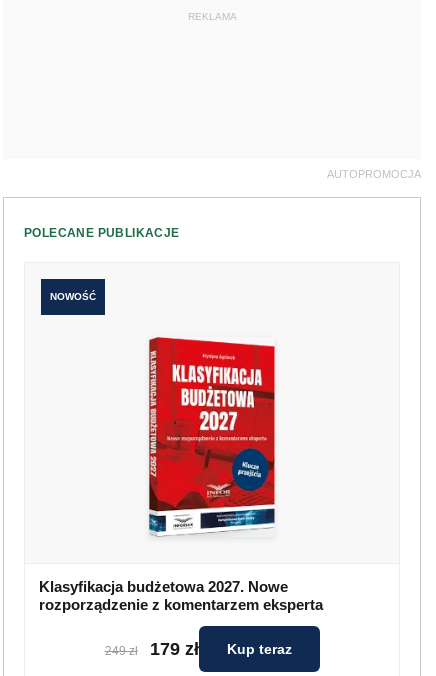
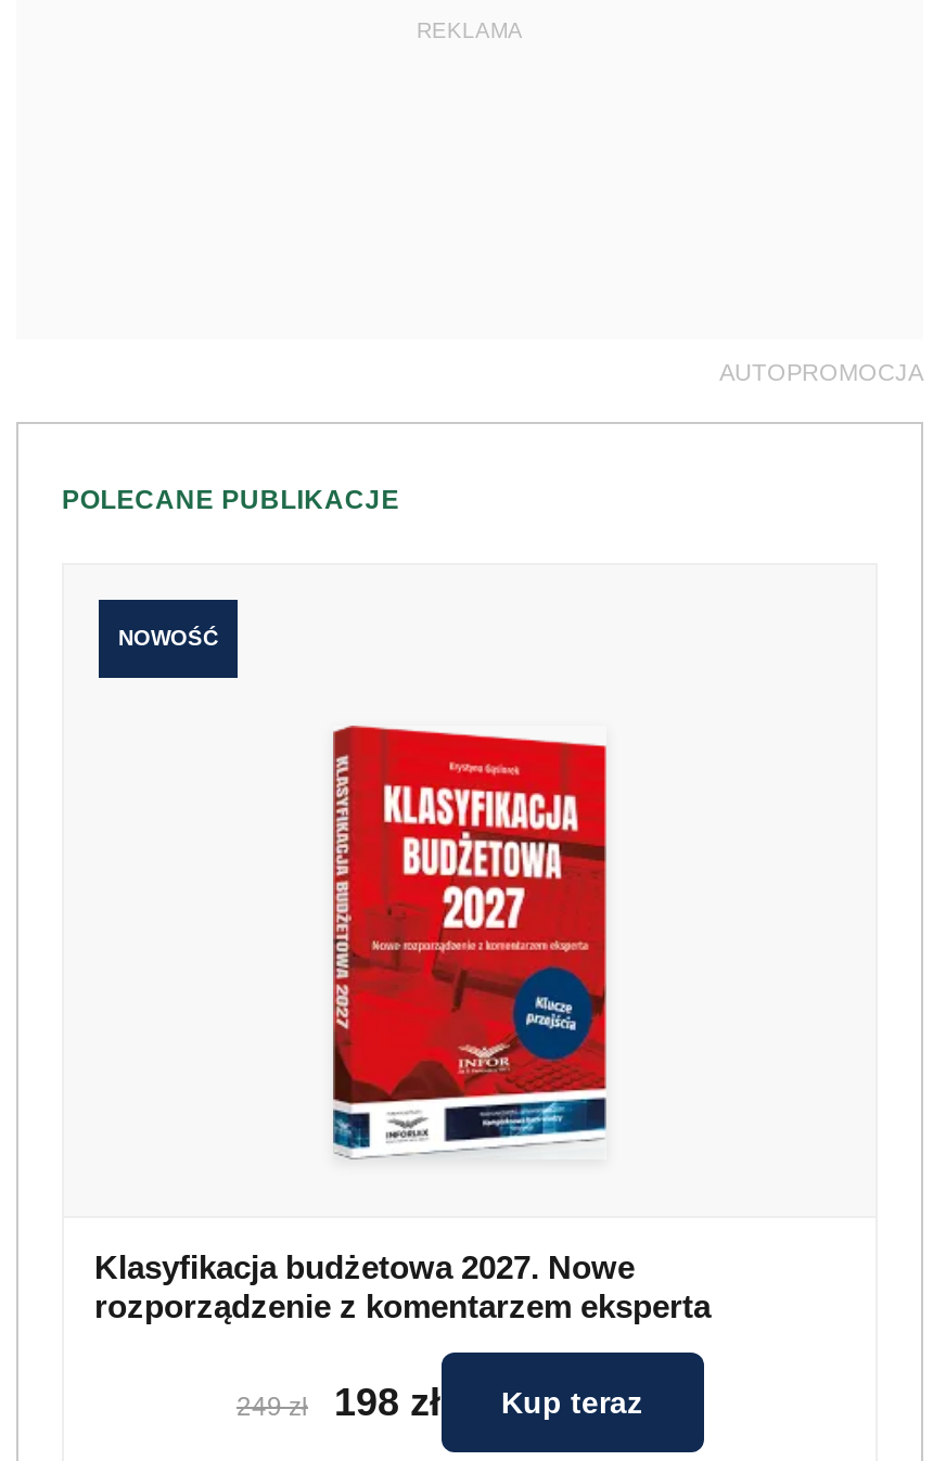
[149,639,198,659] 179 zł -> [334,1380,440,1423] 198 zł

